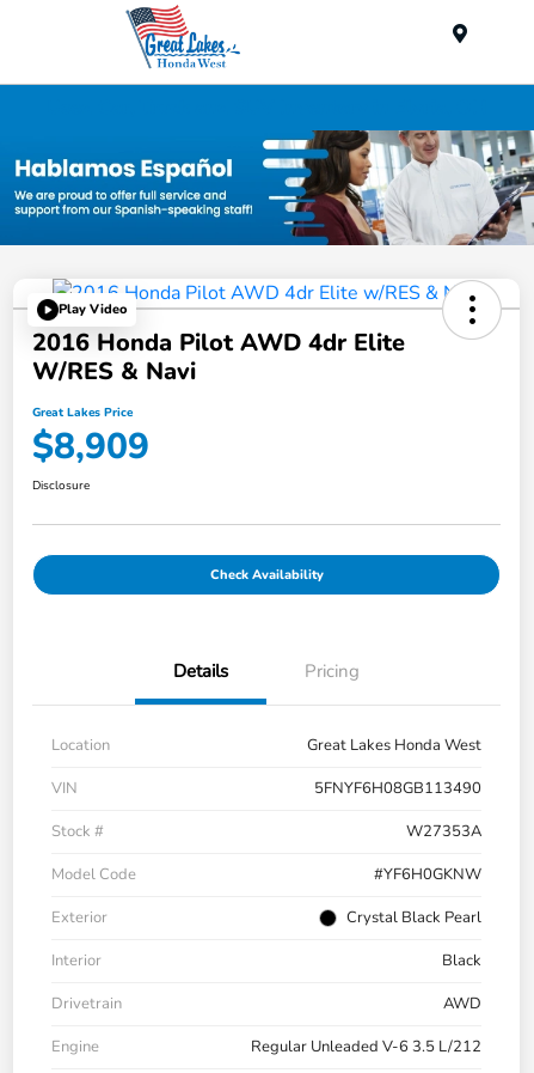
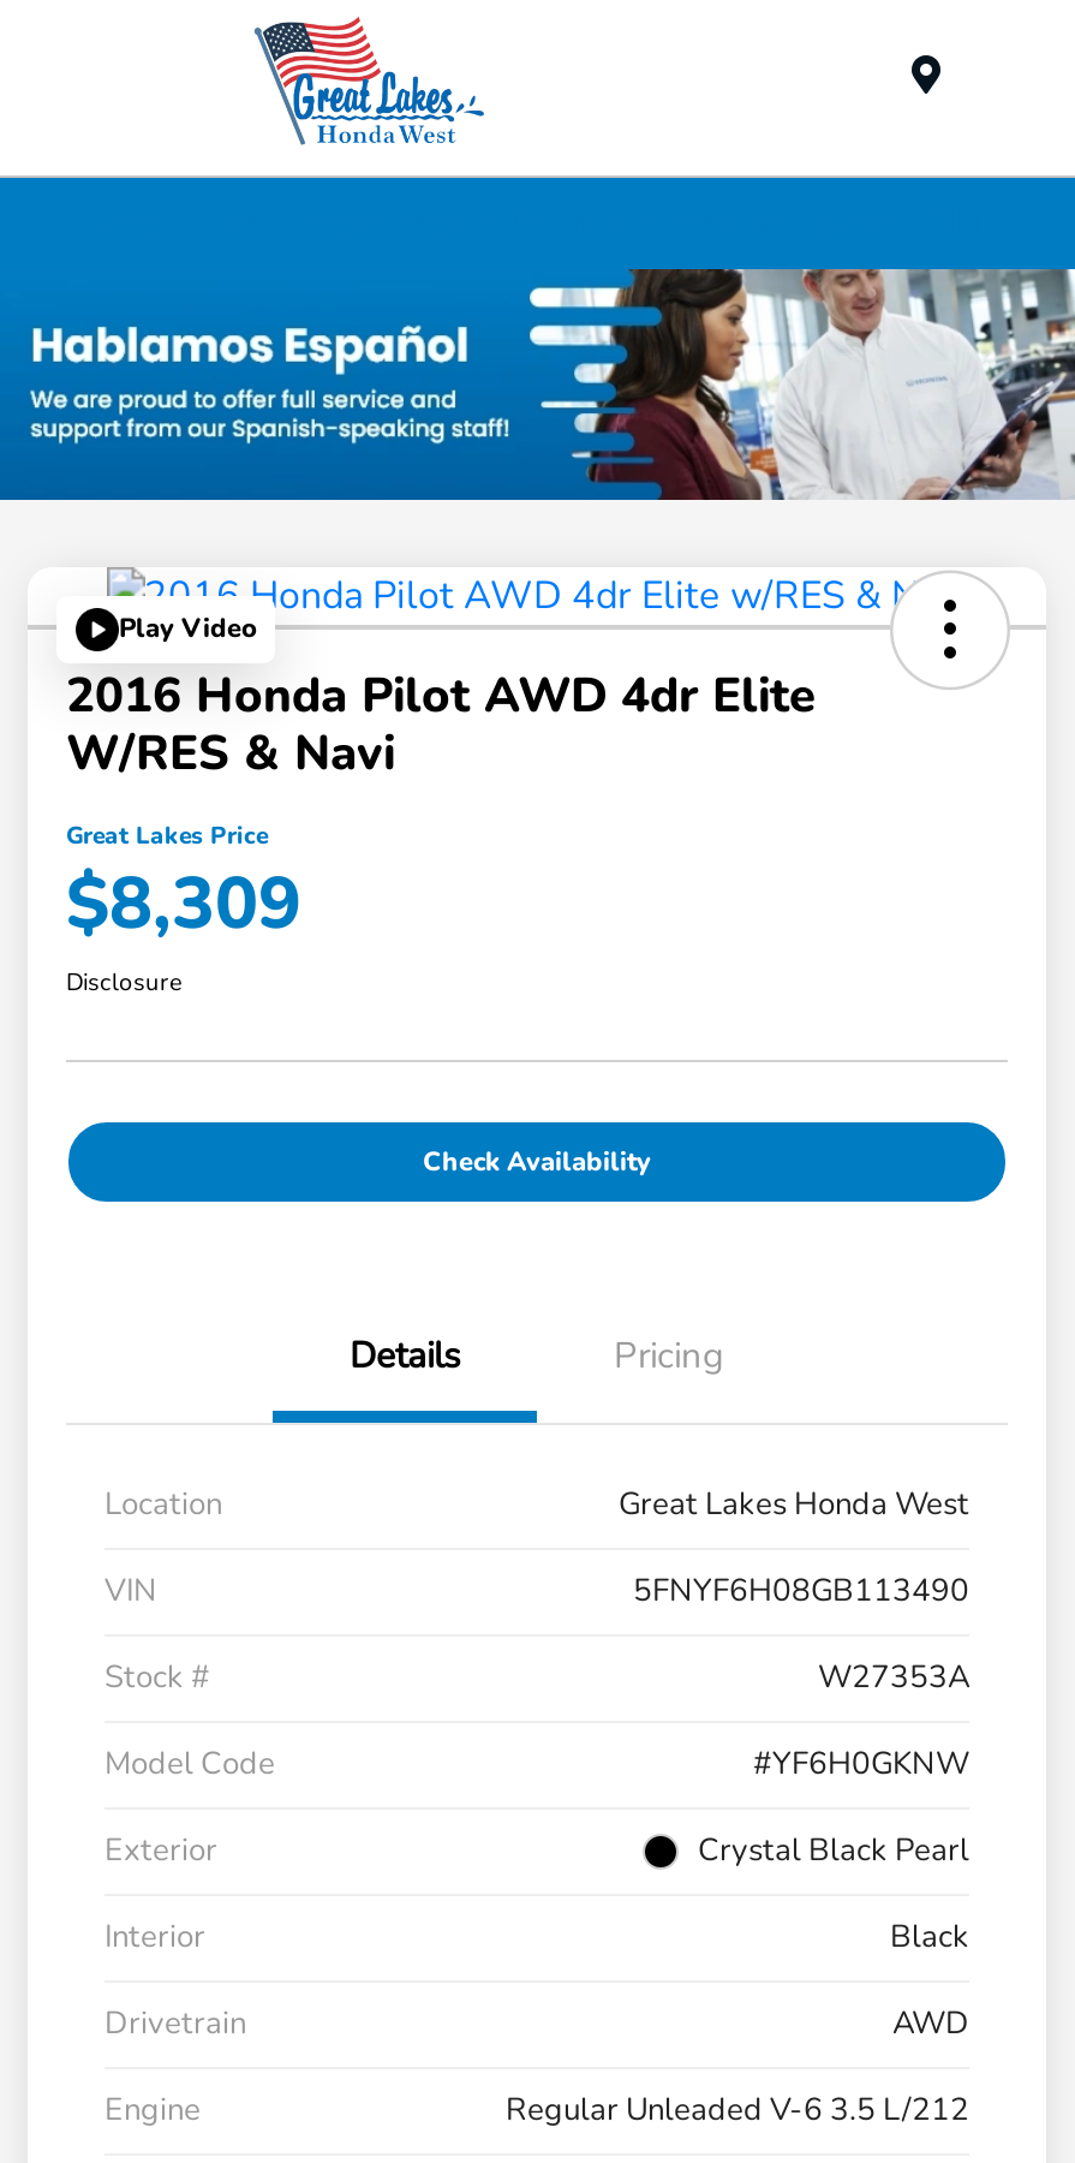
[32,422,149,471] $8,909 -> [66,855,301,954] $8,309

